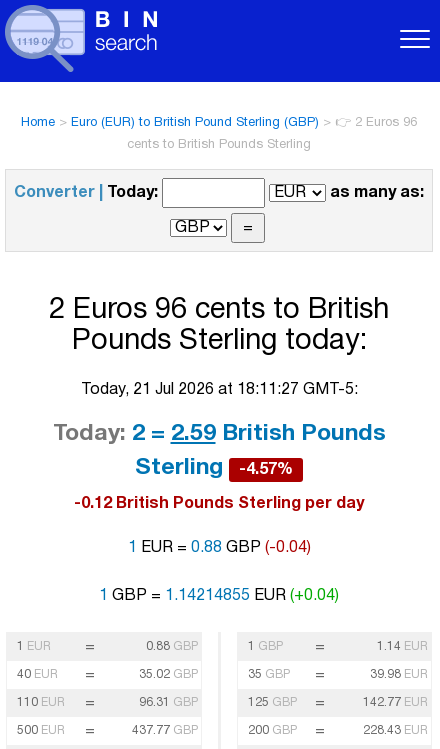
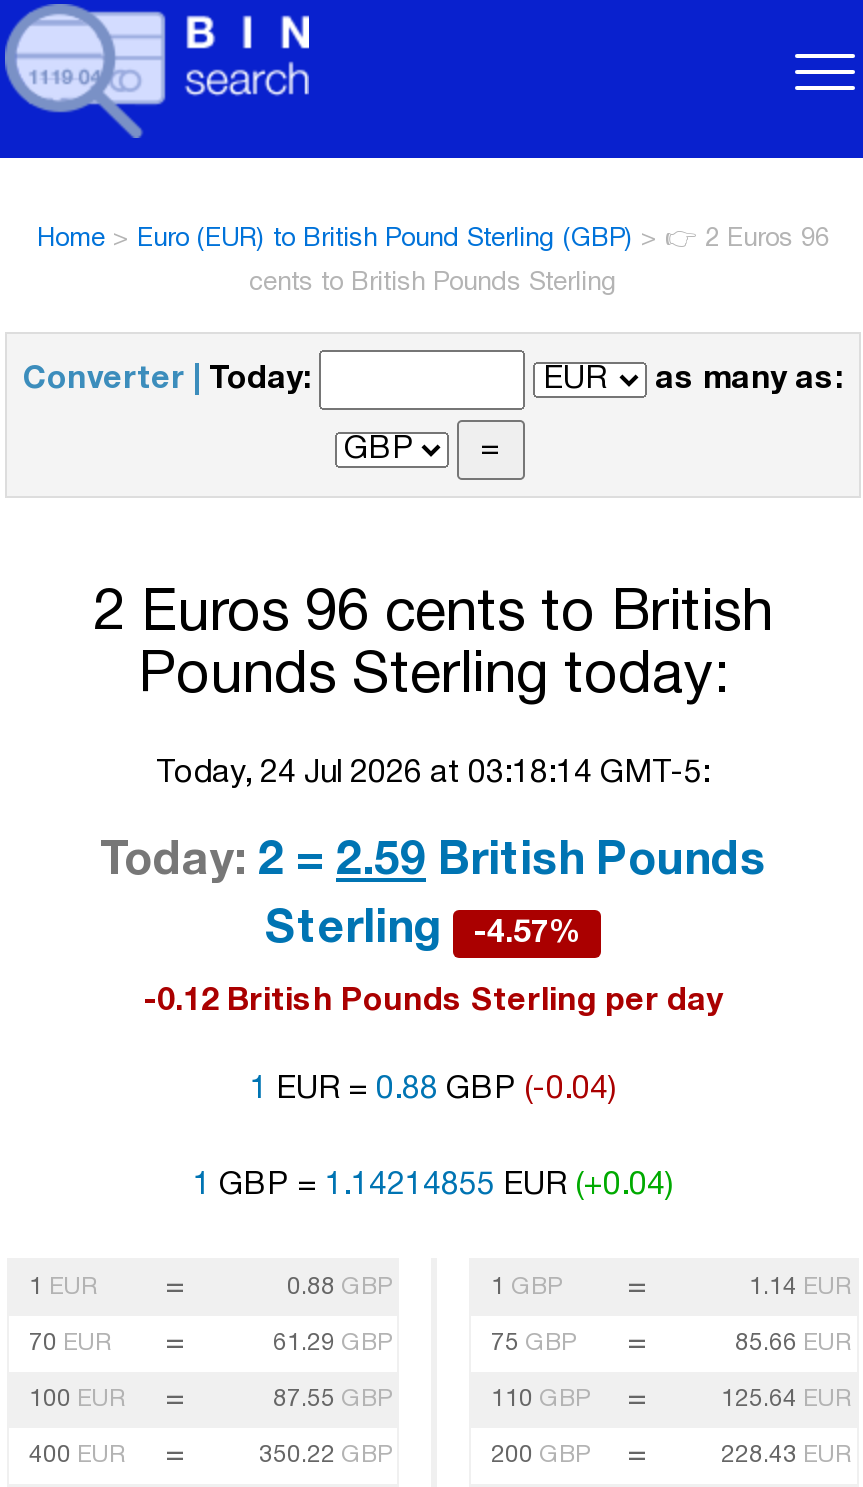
[80,383,357,397] Today, 21 Jul 2026 at 18:11:27 GMT-5: -> [156,760,710,788] Today, 24 Jul 2026 at 03:18:14 GMT-5:
[17,669,58,680] 40 EUR -> [29,1332,111,1354] 70 EUR
[139,669,198,680] 35.02 GBP -> [273,1332,391,1354] 61.29 GBP
[248,669,290,680] 35 GBP -> [491,1332,575,1354] 75 GBP
[370,669,428,680] 39.98 EUR -> [735,1332,851,1354] 85.66 EUR
[17,697,65,708] 110 EUR -> [29,1388,125,1410] 100 EUR
[139,697,198,708] 96.31 GBP -> [273,1388,391,1410] 87.55 GBP
[248,697,297,708] 125 GBP -> [491,1388,589,1410] 110 GBP
[363,697,428,708] 142.77 EUR -> [721,1388,851,1410] 125.64 EUR
[17,725,65,736] 500 EUR -> [29,1444,125,1466] 400 EUR
[132,725,198,736] 437.77 GBP -> [259,1444,391,1466] 350.22 GBP

